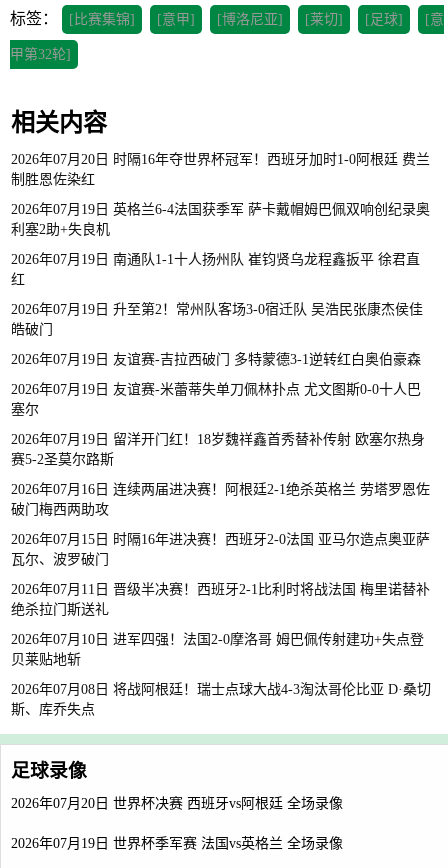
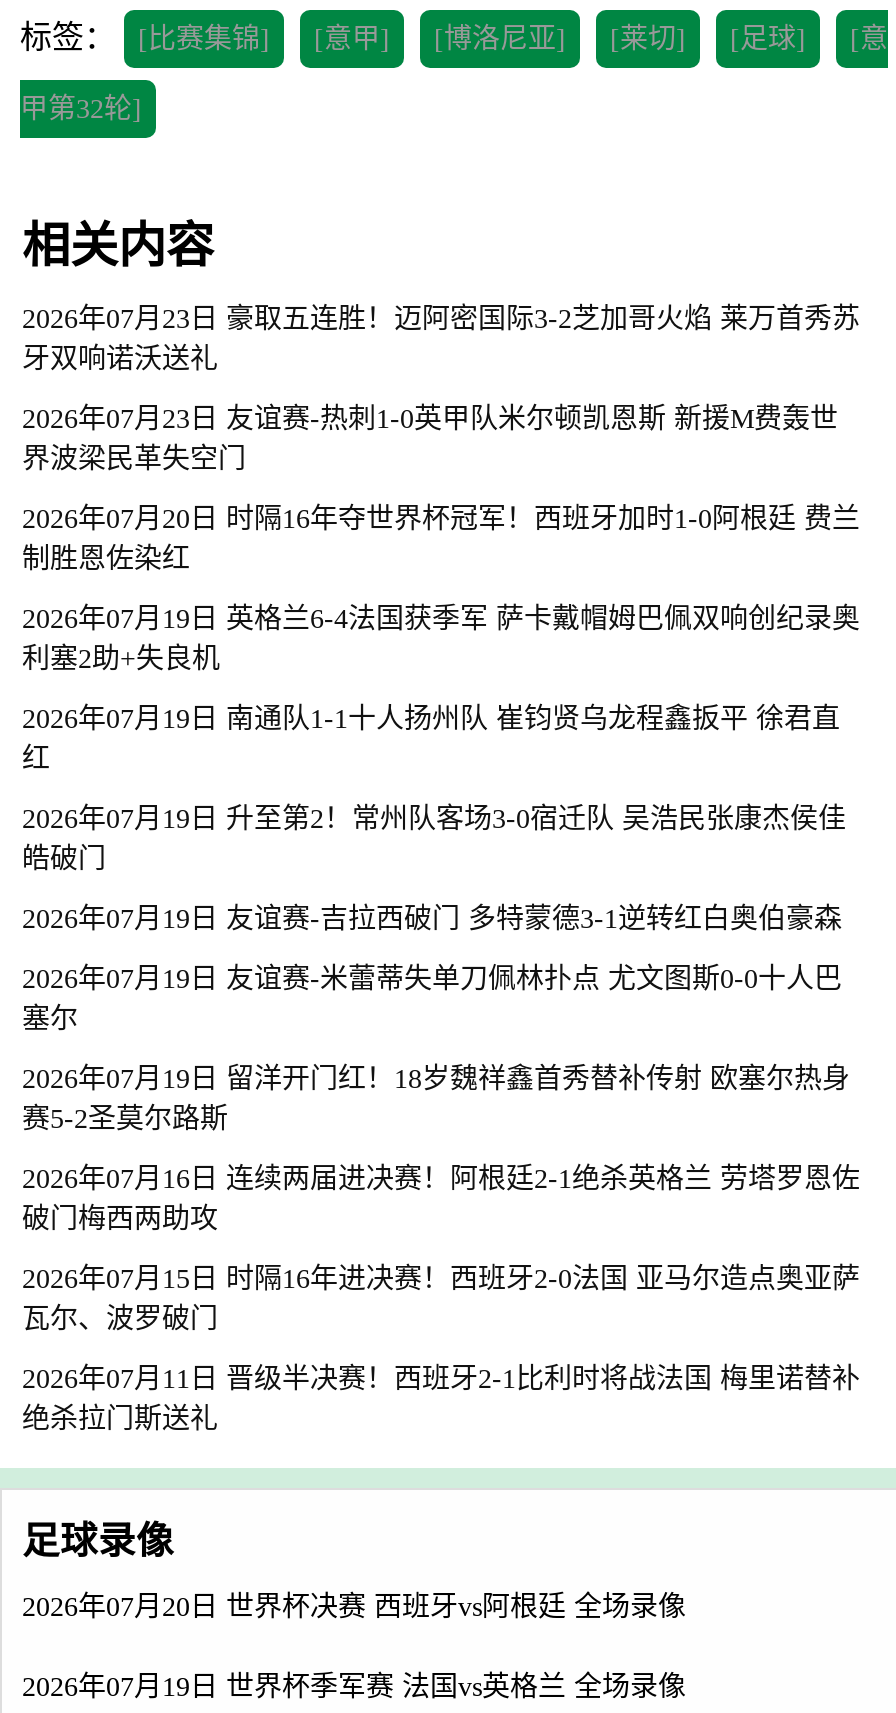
none -> [22,304,860,474] 2026年07月23日 豪取五连胜！迈阿密国际3-2芝加哥火焰 莱万首秀苏 | 牙双响诺沃送礼 | 2026年07月23日 友谊赛-热刺1-0英甲队米尔顿凯恩斯 新援M费轰世 | 界波梁民革失空门
moved [11,152,430,617] -> [22,504,860,1434]: 2026年07月20日 时隔16年夺世界杯冠军！西班牙加时1-0阿根廷 费兰 | 制胜恩佐染红 | 2026年07月19日 英格兰6-4法国获季军 萨卡戴帽姆巴佩双响创纪录奥 | ... | 2026年07月11日 晋级半决赛！西班牙2-1比利时将战法国 梅里诺替补 | 绝杀拉门斯送礼
[11,632,431,717] 2026年07月10日 进军四强！法国2-0摩洛哥 姆巴佩传射建功+失点登 | 贝莱贴地斩 | 2026年07月08日 将战阿根廷！瑞士点球大战4-3淘汰哥伦比亚 D·桑切 | 斯、库乔失点 -> none

